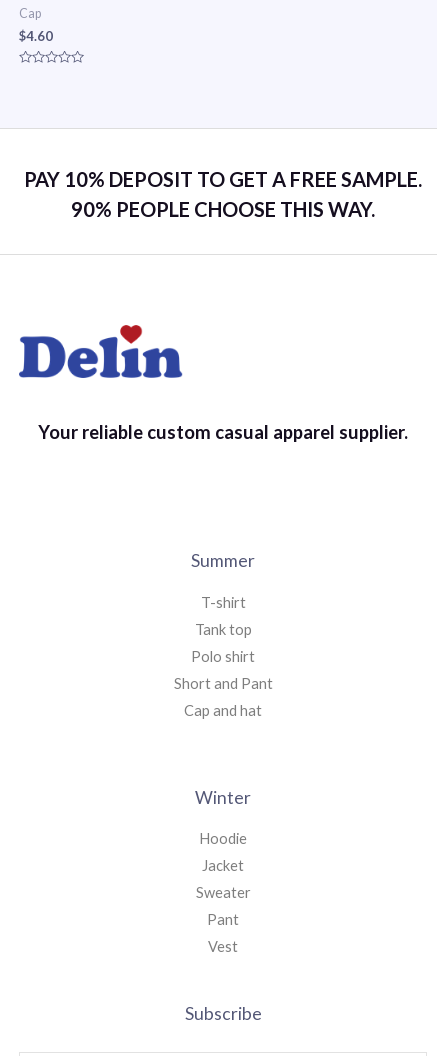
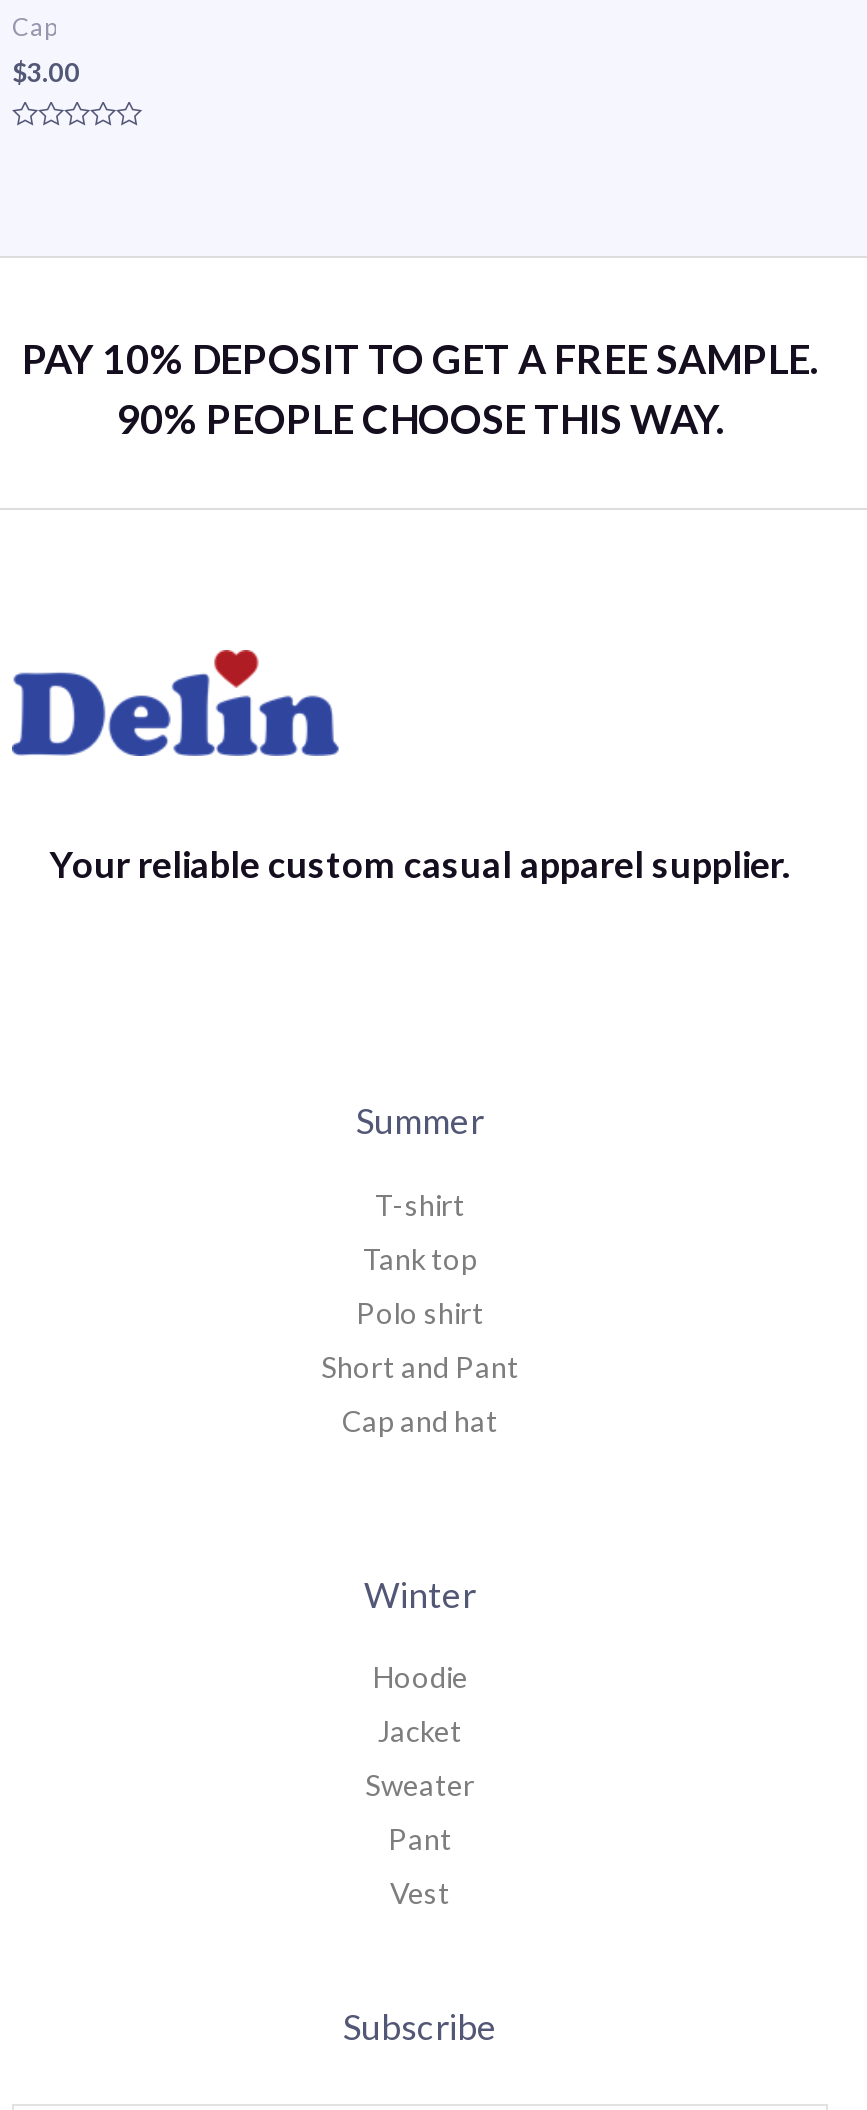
[19,28,53,44] $4.60 -> [12,55,80,87] $3.00

